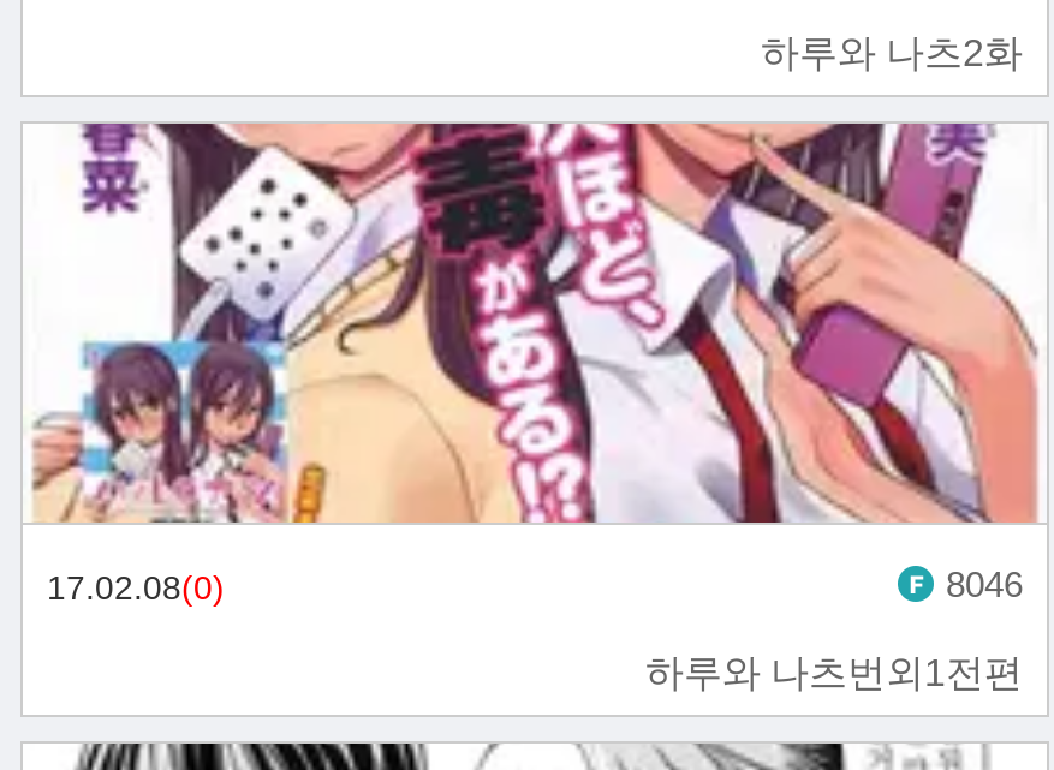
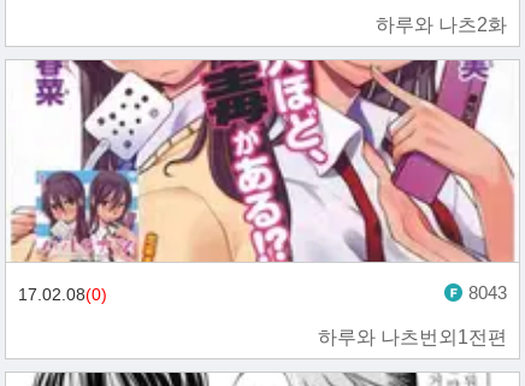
[946,564,1023,604] 8046 -> [468,282,507,303] 8043

